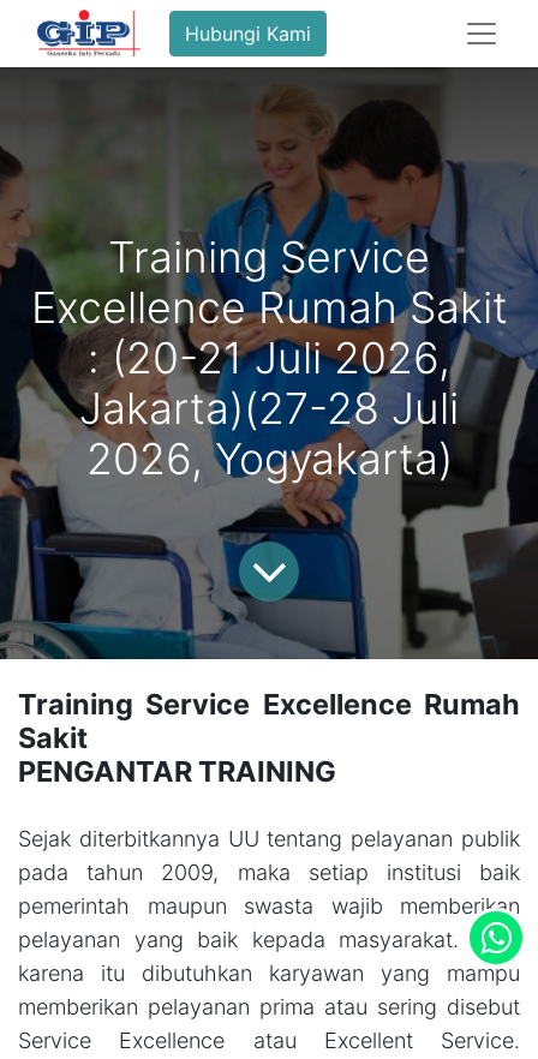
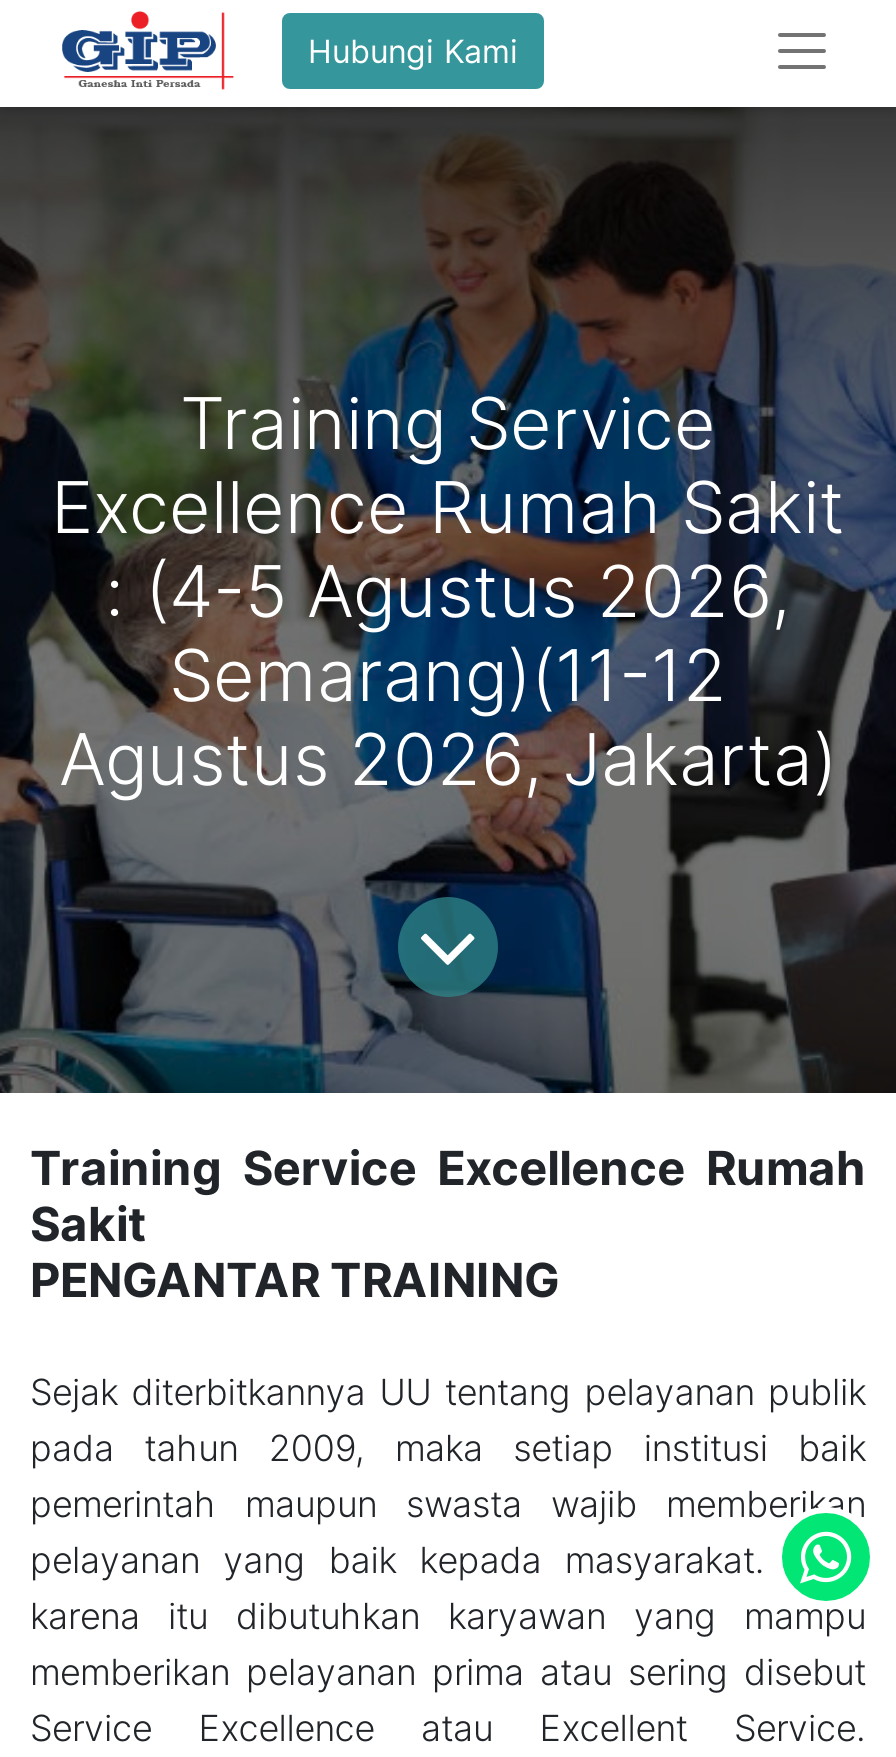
[79,332,459,486] : (20-21 Juli 2026, | Jakarta)(27-28 Juli | 2026, Yogyakarta) -> [59,548,837,804] : (4-5 Agustus 2026, | Semarang)(11-12 | Agustus 2026, Jakarta)

